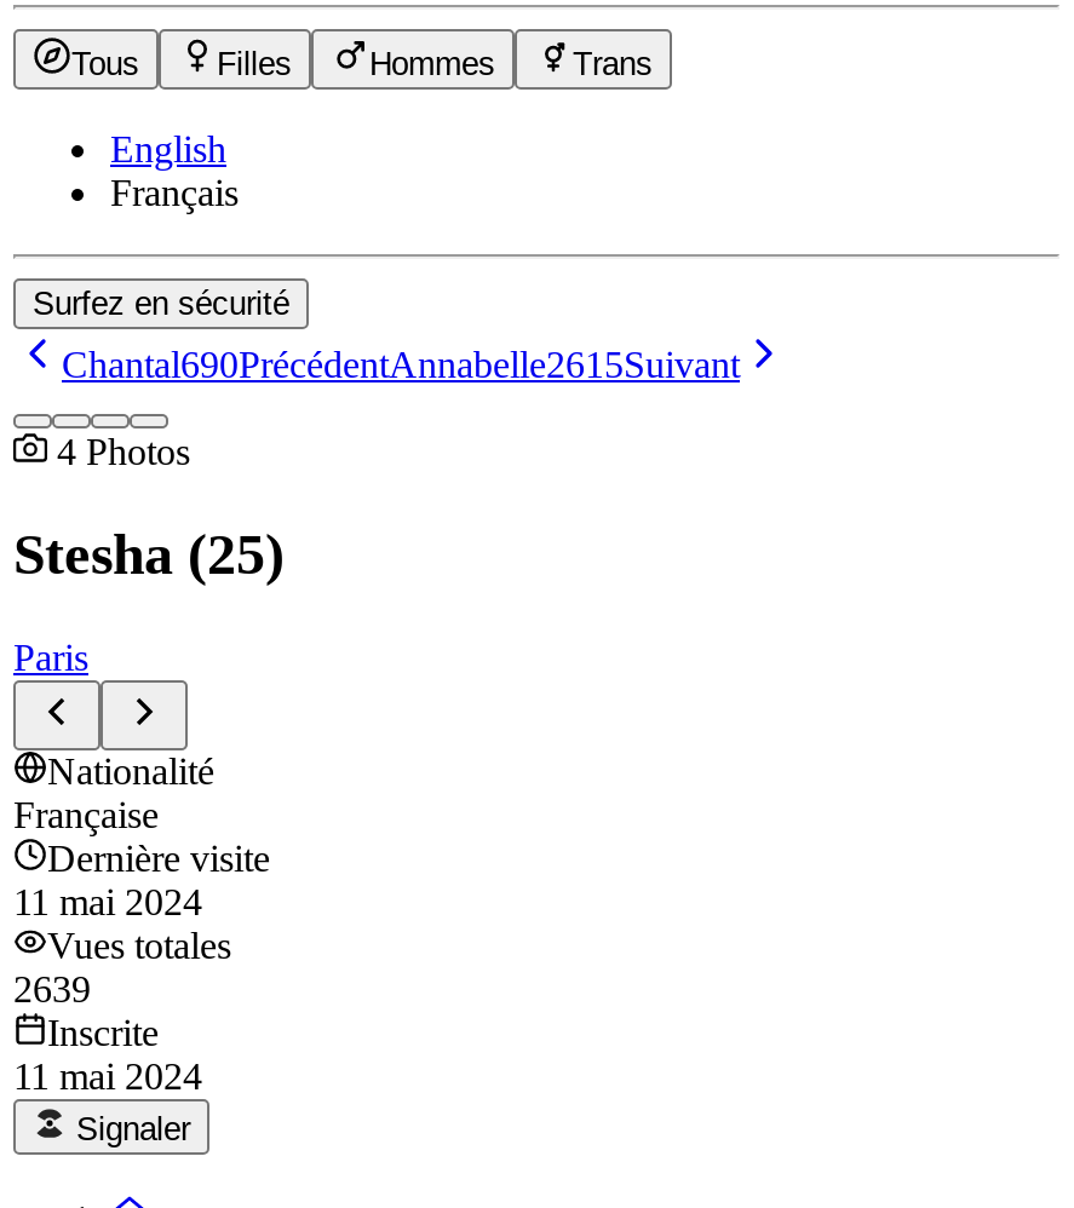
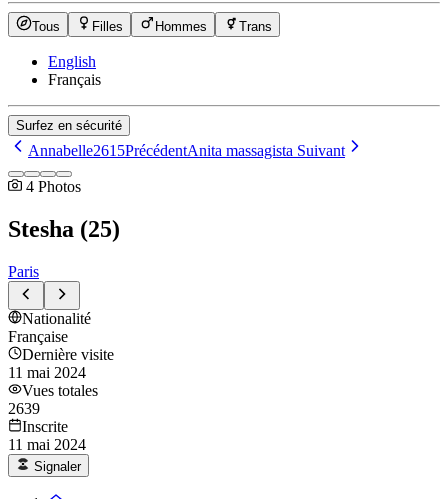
[62,344,740,385] Chantal690PrécédentAnnabelle2615Suivant -> [28,142,345,159] Annabelle2615PrécédentAnita massagistaSuivant

